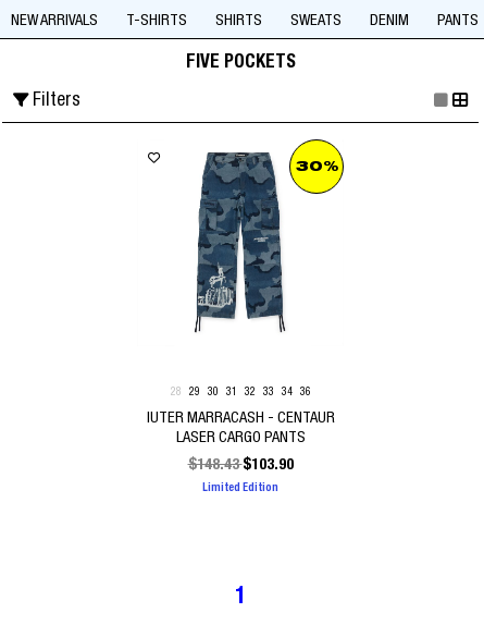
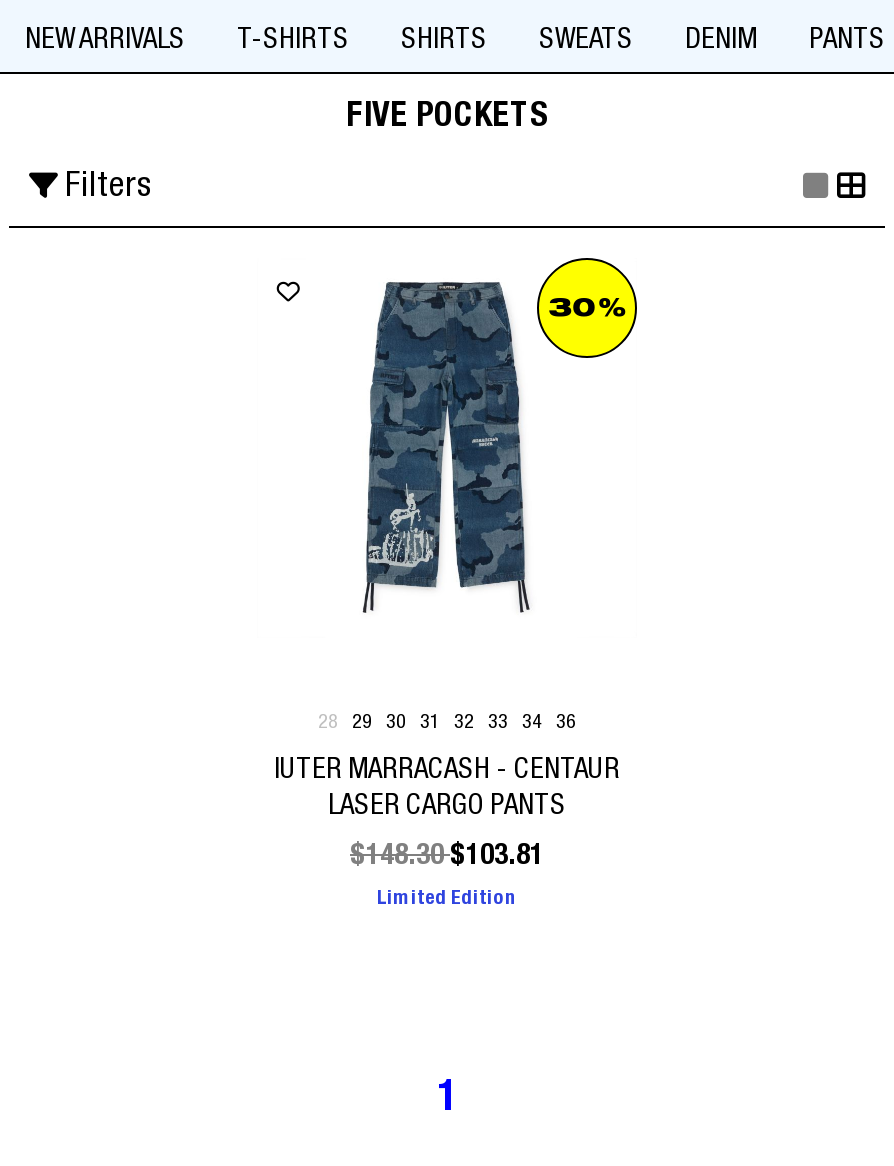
[188,454,293,473] $148.43 $103.90 -> [350,836,544,870] $148.30 $103.81

